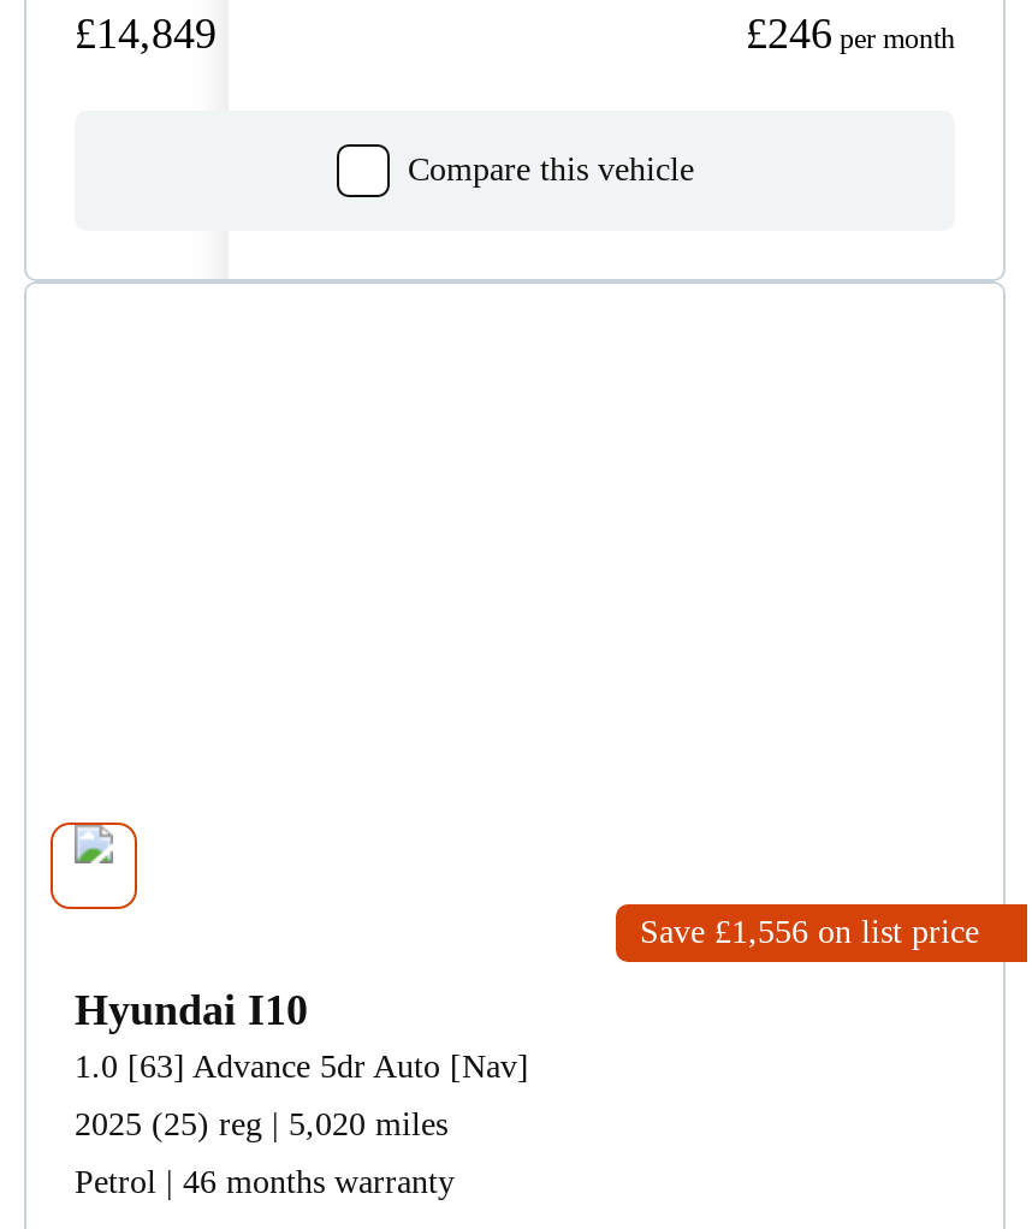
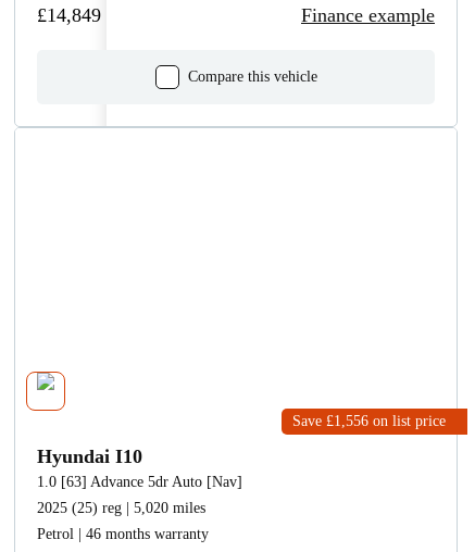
[746,9,955,57] £246 per month -> [301,4,435,26] Finance example

